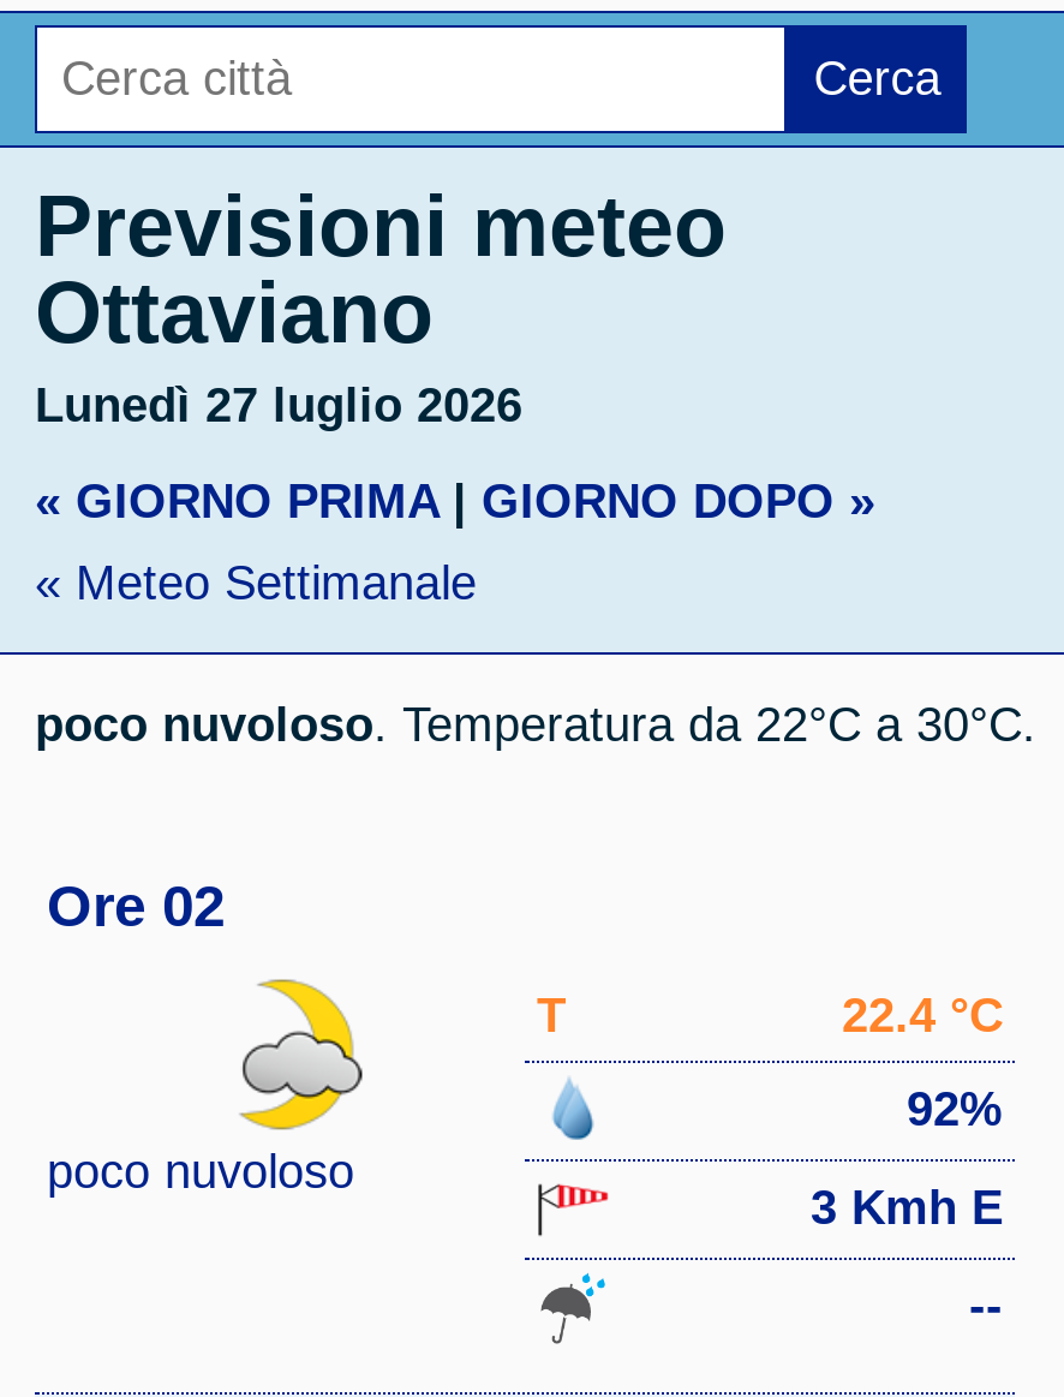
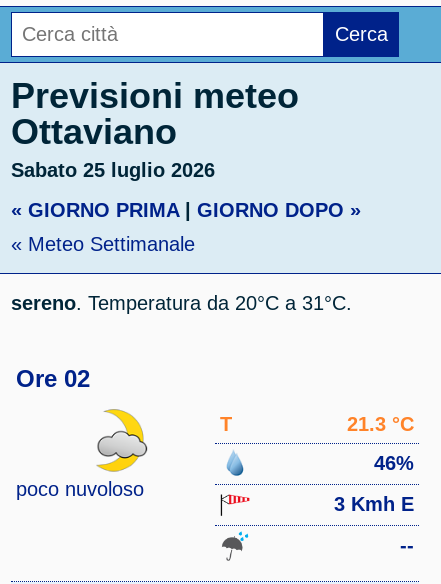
[35,378,522,431] Lunedì 27 luglio 2026 -> [11,159,215,181] Sabato 25 luglio 2026
[35,698,1036,751] poco nuvoloso. Temperatura da 22°C a 30°C. -> [11,292,352,314] sereno. Temperatura da 20°C a 31°C.
[842,989,1003,1041] 22.4 °C -> [347,413,414,435] 21.3 °C
[907,1082,1003,1135] 92% -> [374,452,414,474] 46%

